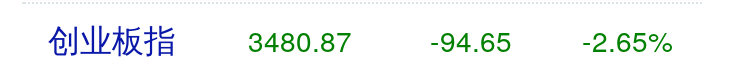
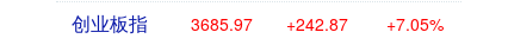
[248,21,352,61] 3480.87 -> [191,12,253,36] 3685.97
[430,21,512,61] -94.65 -> [286,12,348,36] +242.87
[582,21,672,61] -2.65% -> [386,12,444,36] +7.05%

